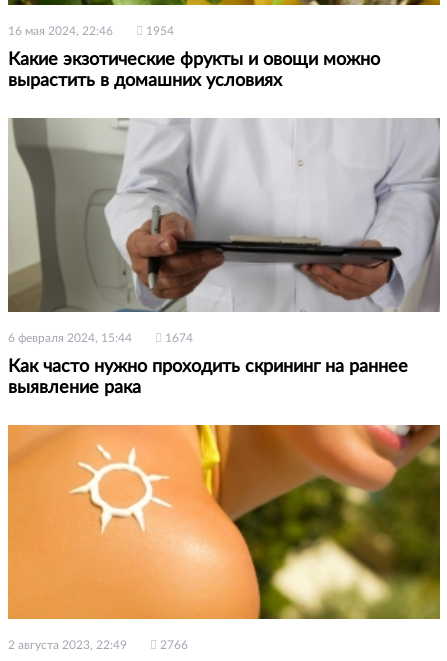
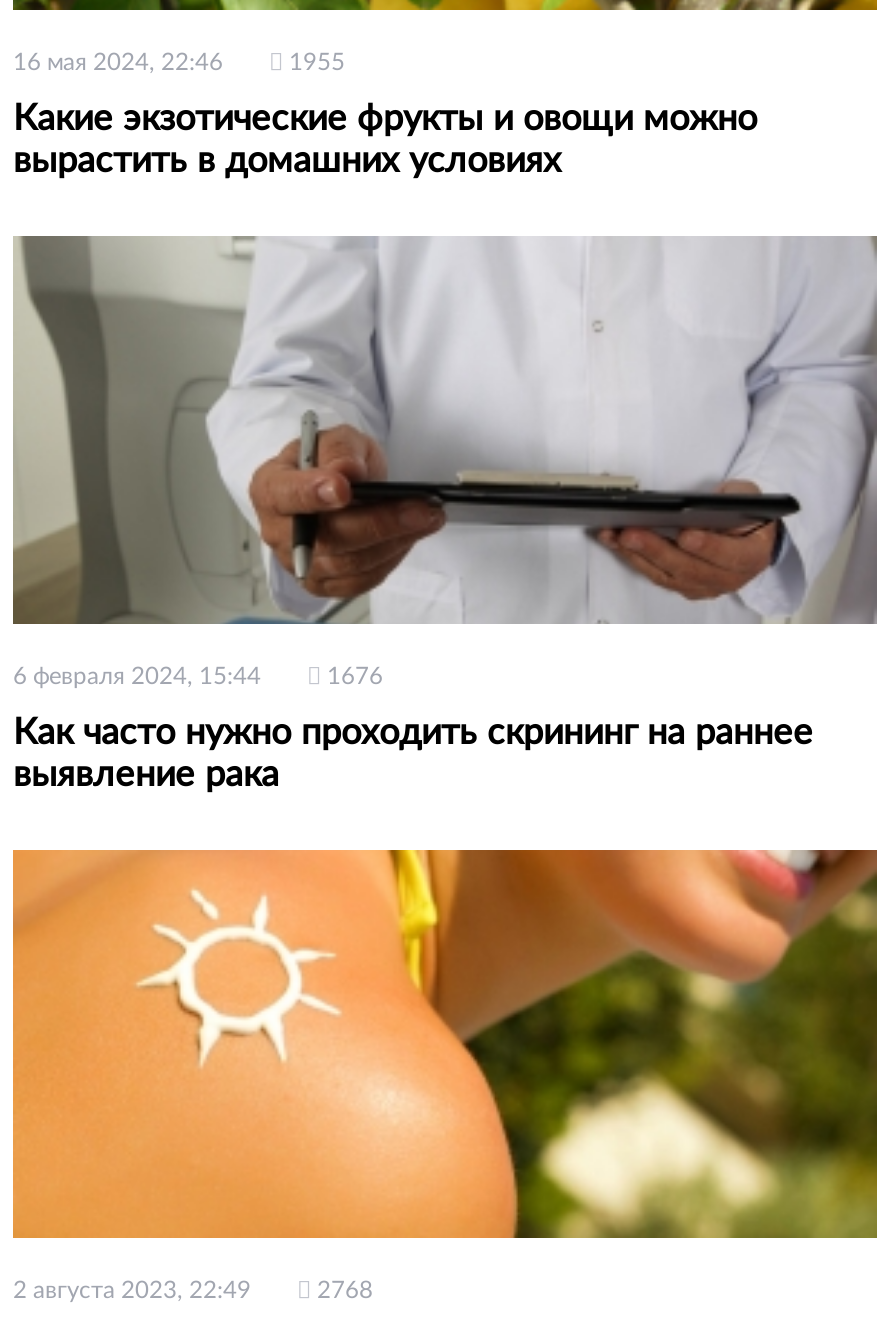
[143,25,174,37] 1954 -> [283,50,345,74] 1955
[162,332,193,344] 1674 -> [321,664,383,688] 1676
[157,639,188,651] 2766 -> [311,1278,373,1302] 2768

